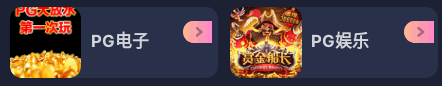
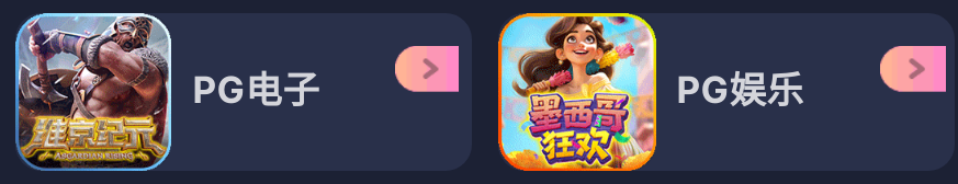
[9,6,82,79] [image] -> [13,10,173,174] [image]
[229,6,303,78] [image] -> [496,10,658,172] [image]

